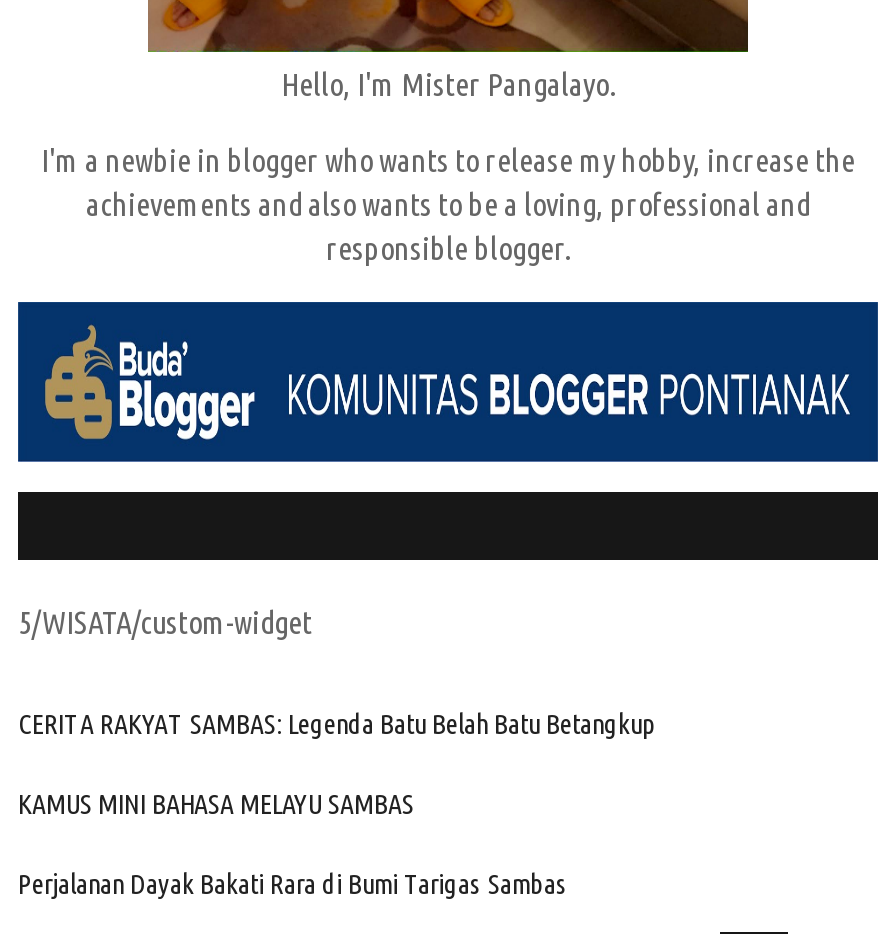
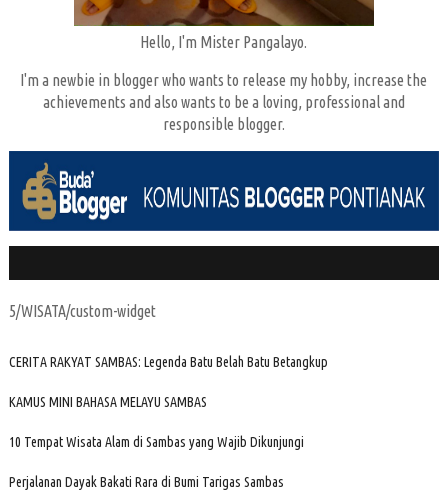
none -> [9,434,304,450] 10 Tempat Wisata Alam di Sambas yang Wajib Dikunjungi

